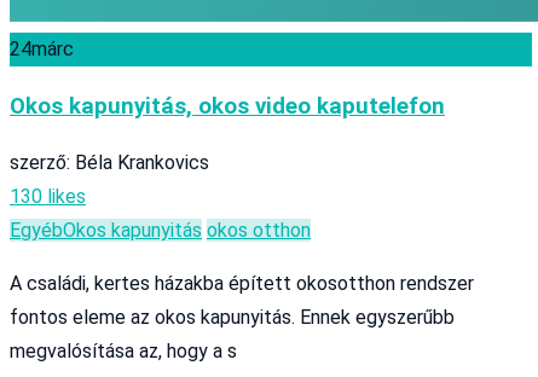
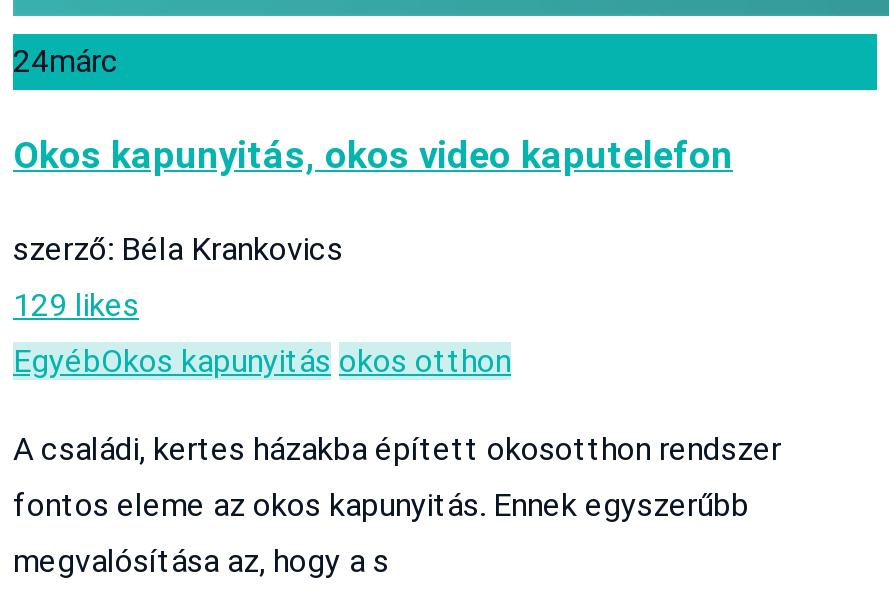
[10,184,86,207] 130 likes -> [13,285,139,323] 129 likes

